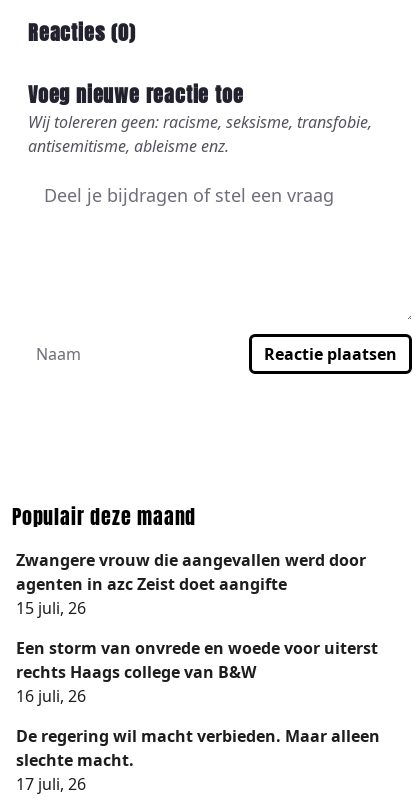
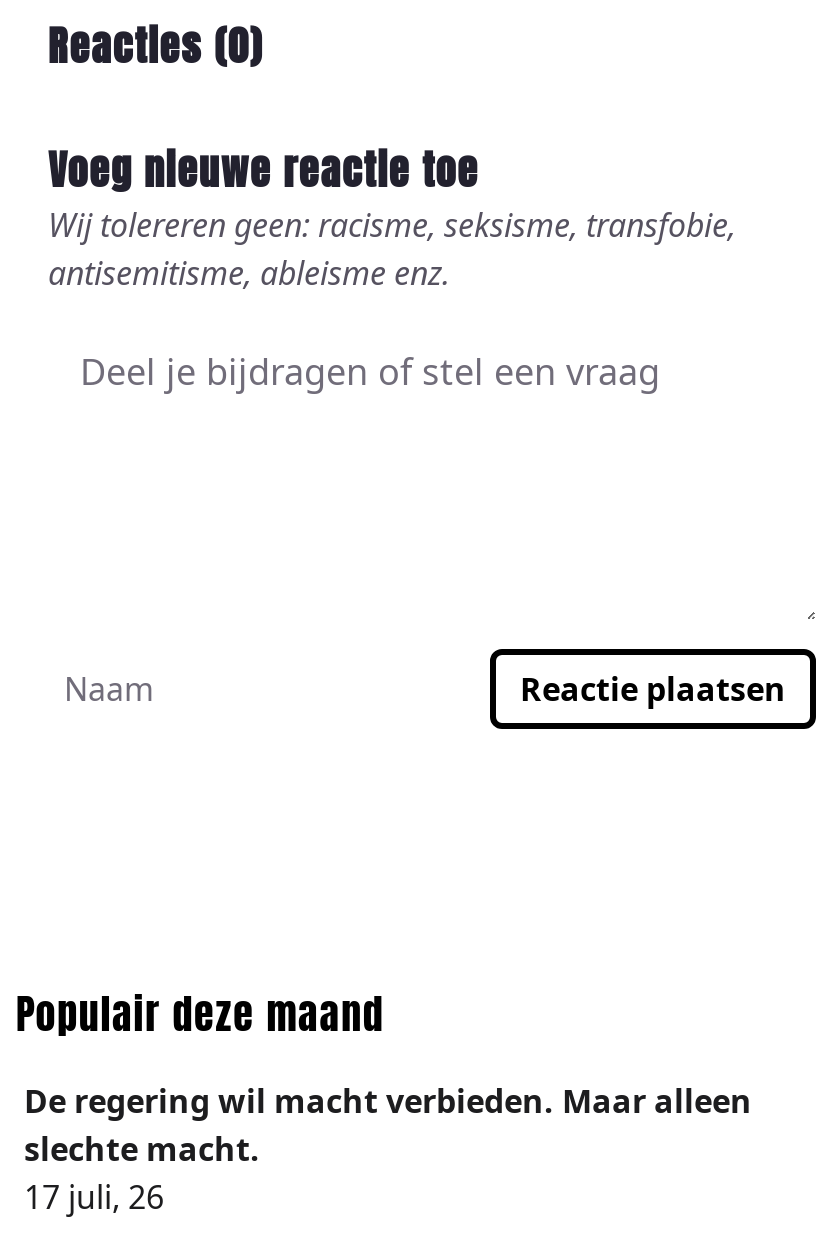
[16,549,378,707] Zwangere vrouw die aangevallen werd door | agenten in azc Zeist doet aangifte | 15 juli, 26 | Een storm van onvrede en woede voor uiterst | rechts Haags college van B&W | 16 juli, 26 -> none

